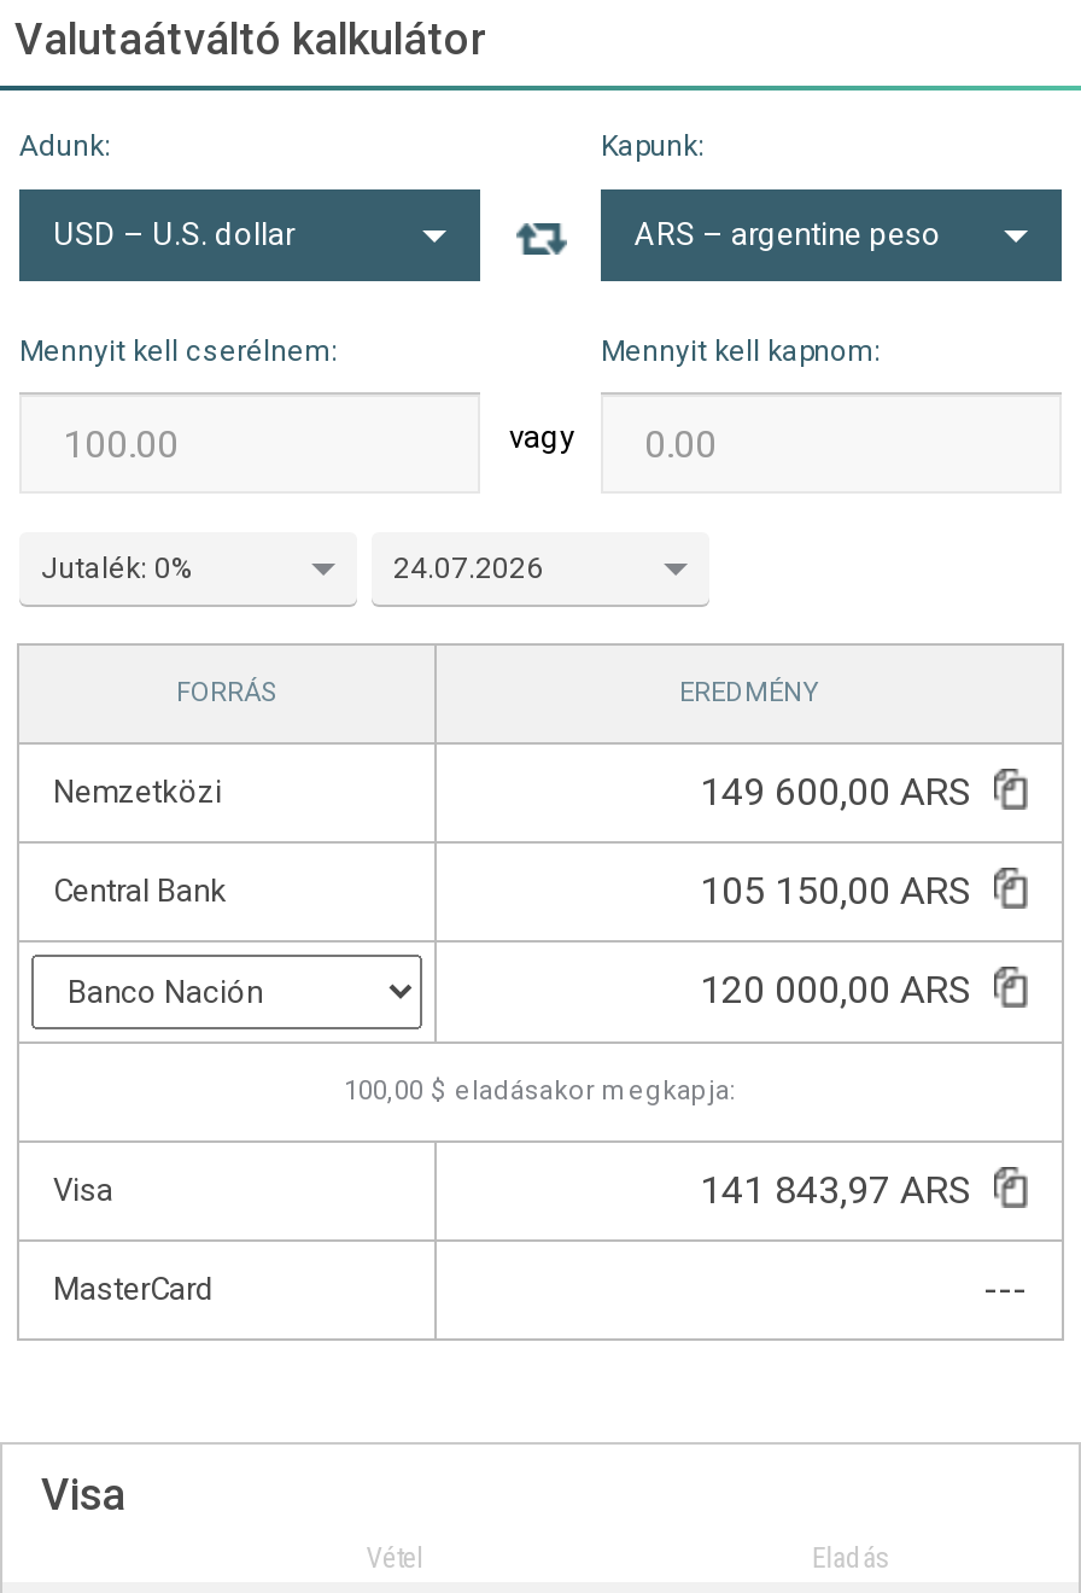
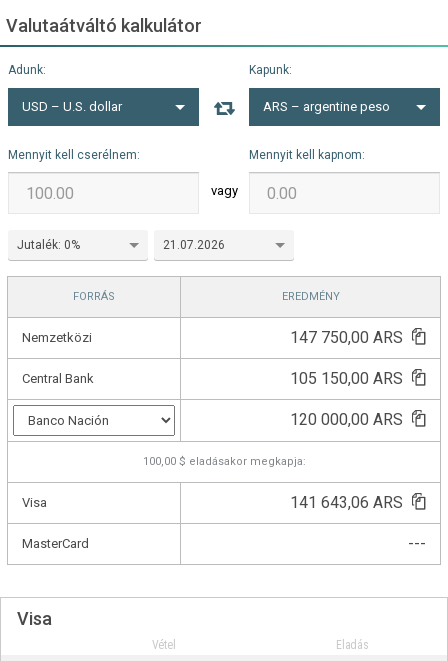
[393,552,543,585] 24.07.2026 -> [163,238,225,252] 21.07.2026
[700,769,972,815] 149 600,00 ARS -> [290,328,403,347] 147 750,00 ARS
[700,1167,972,1213] 141 843,97 ARS -> [290,493,403,512] 141 643,06 ARS

